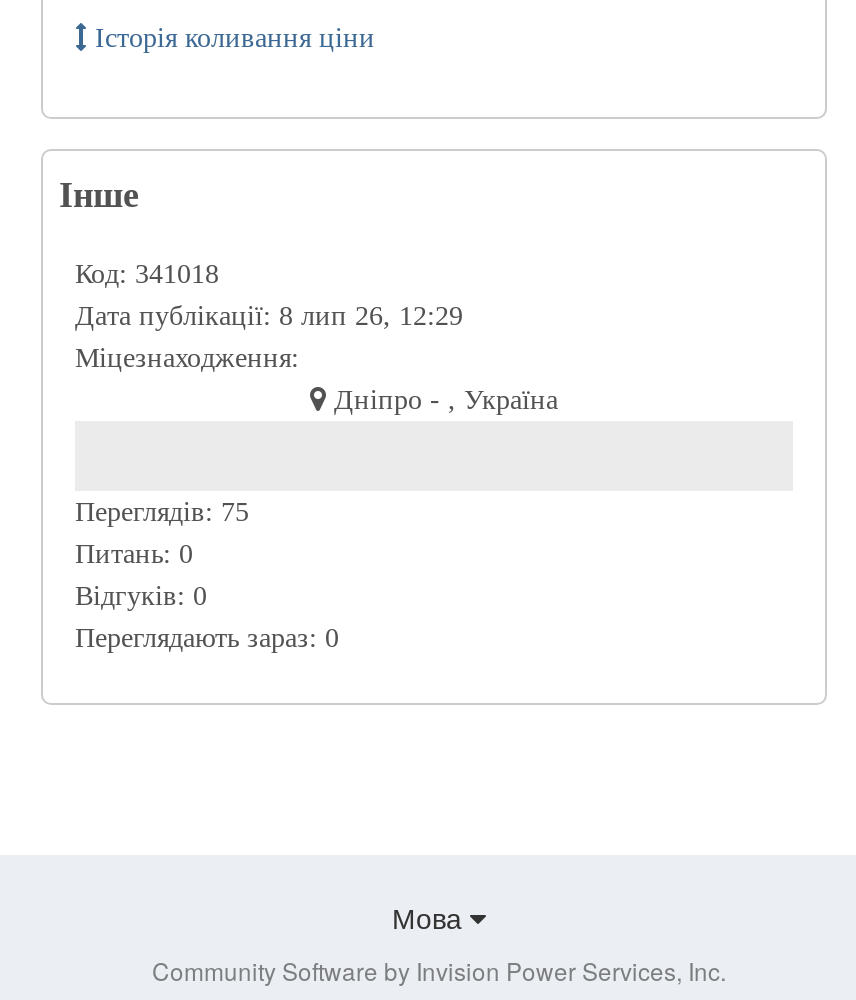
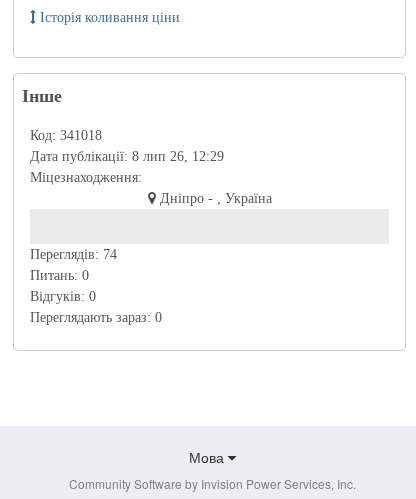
[75,496,249,526] Переглядів: 75 -> [30,247,117,262] Переглядів: 74

